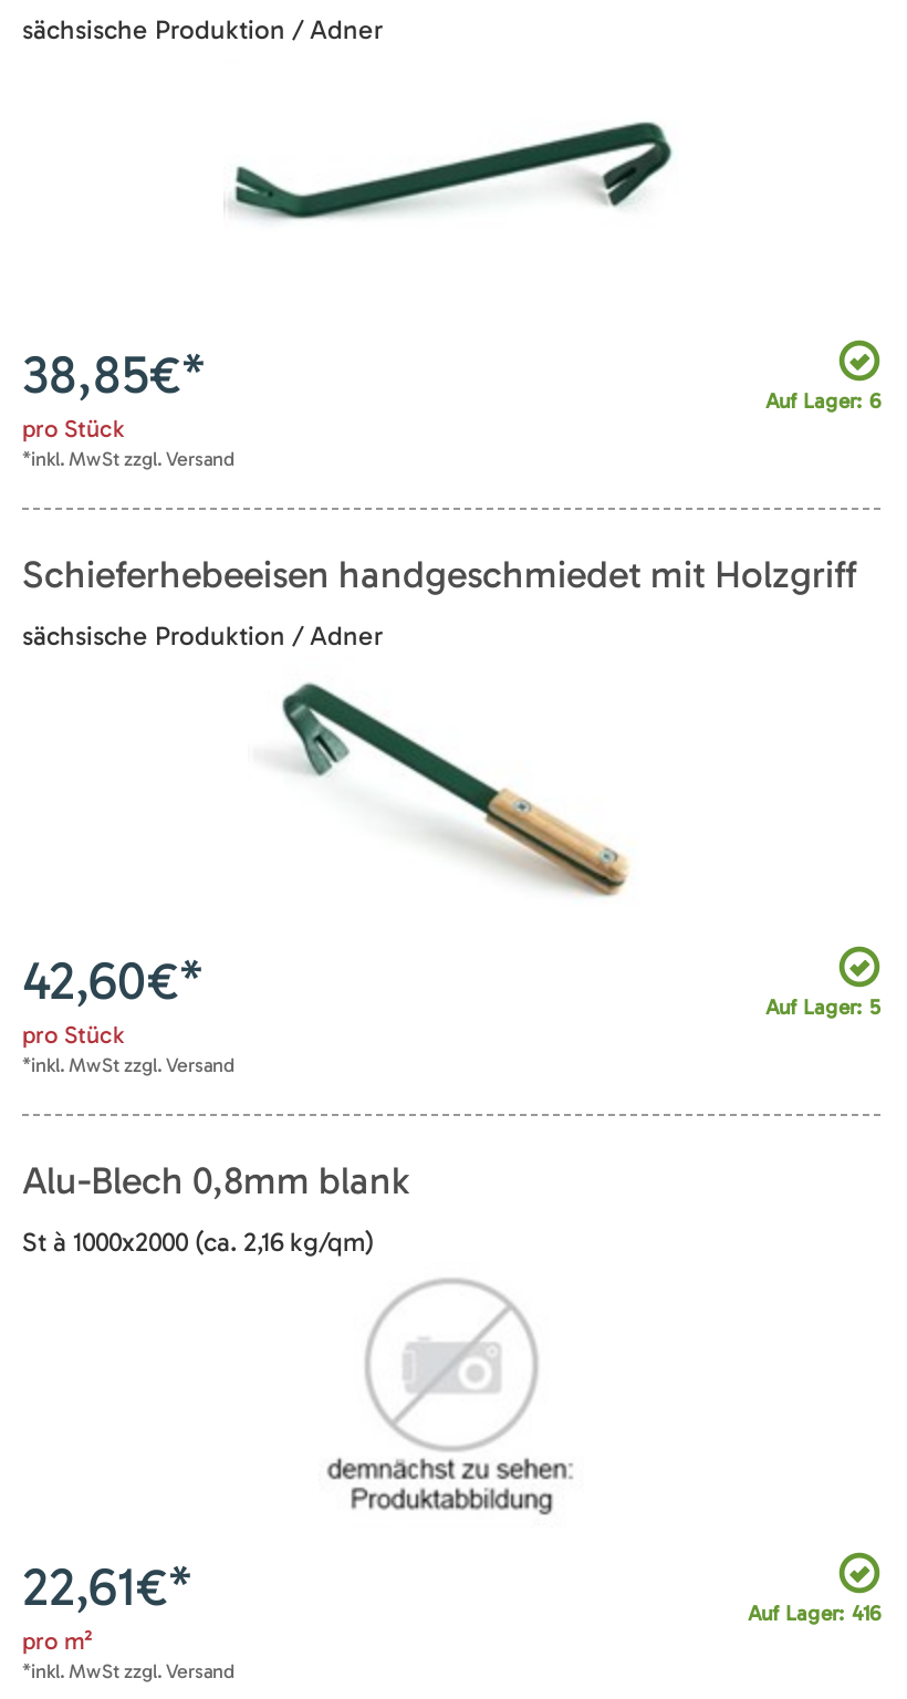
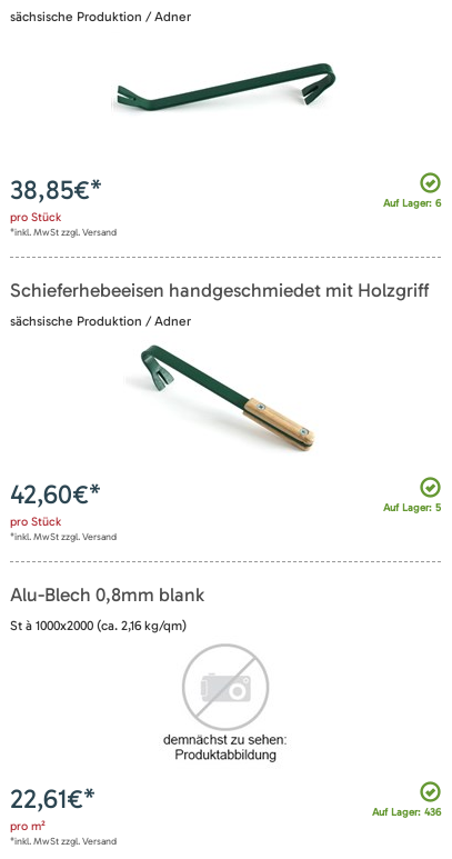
[748,1600,880,1624] Auf Lager: 416 -> [372,805,441,818] Auf Lager: 436

